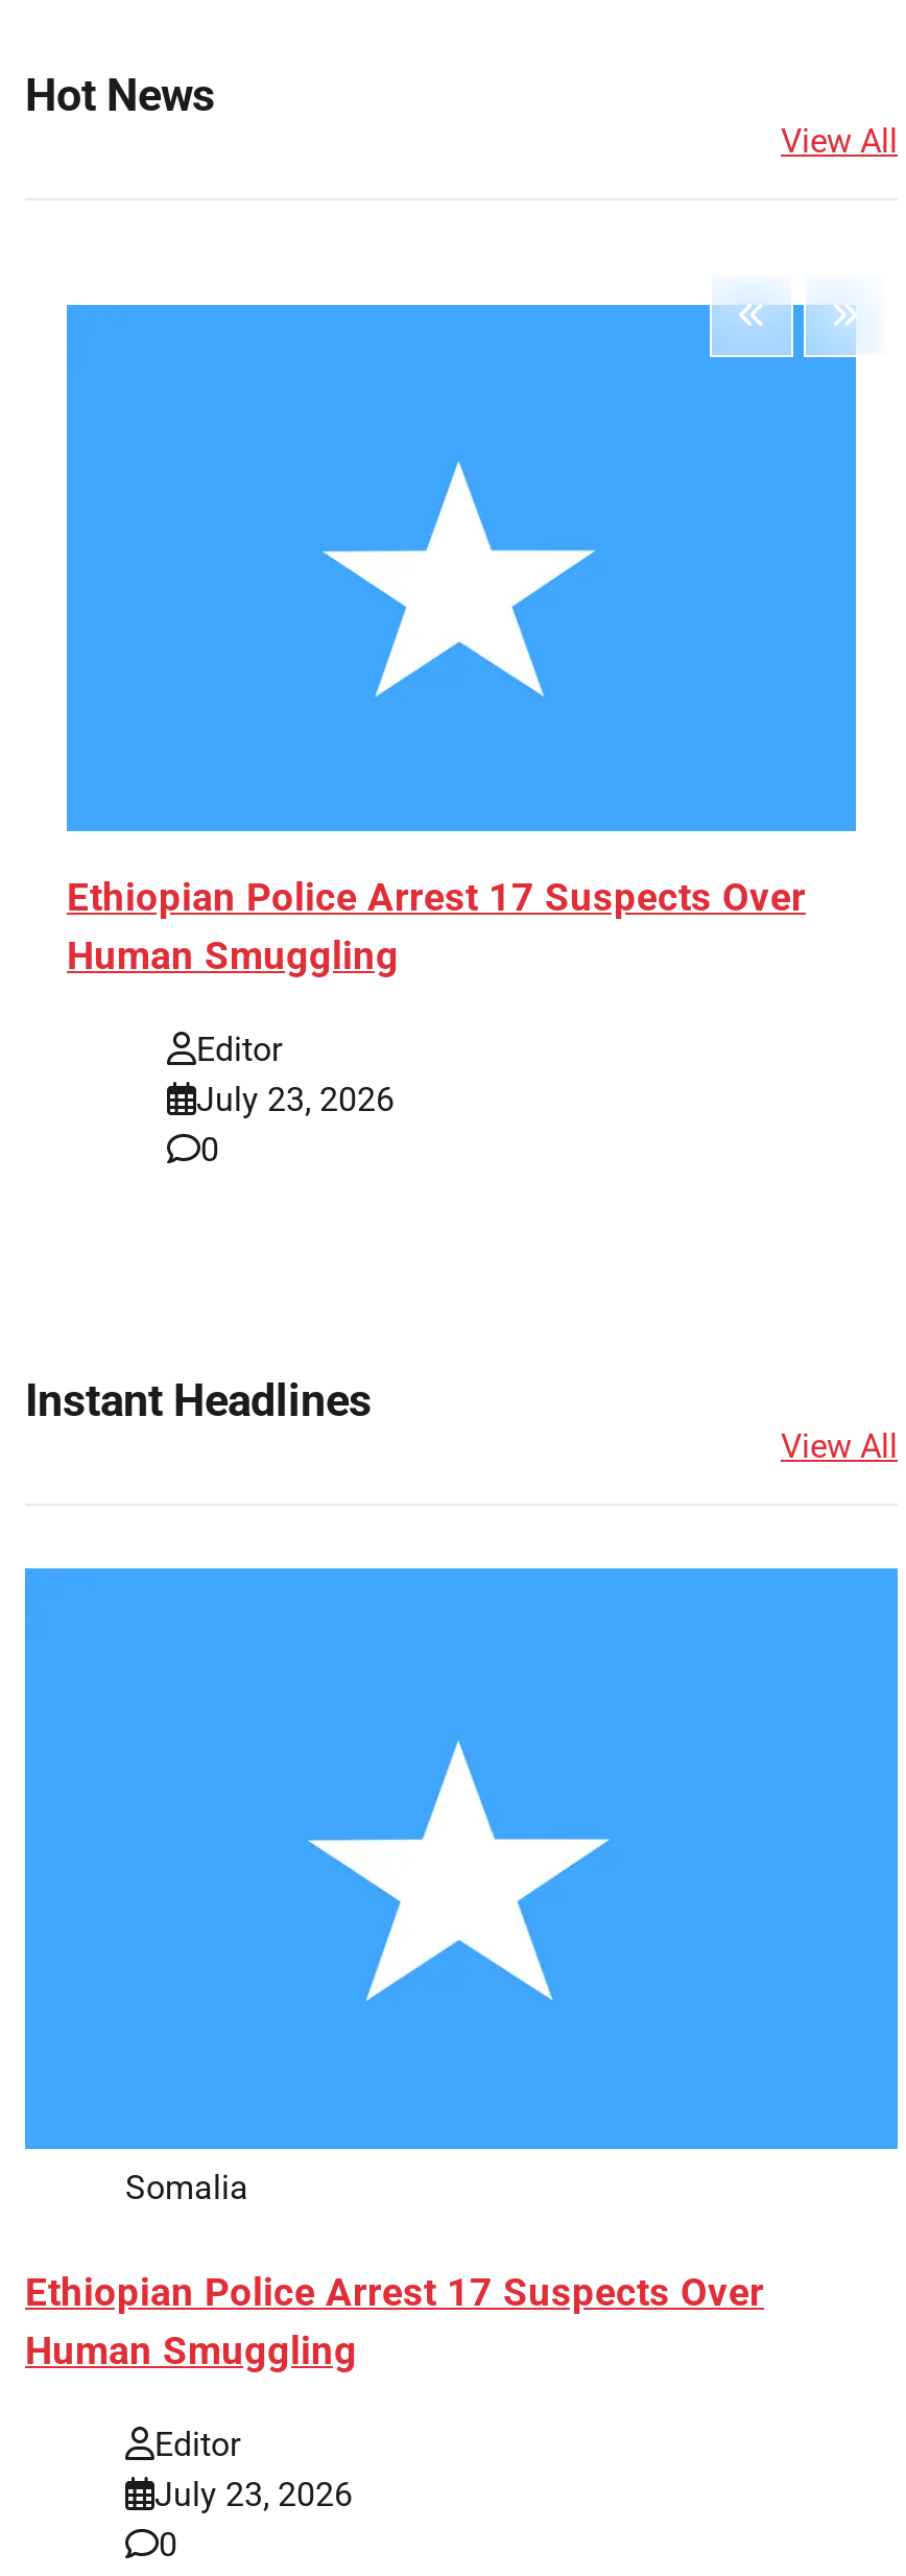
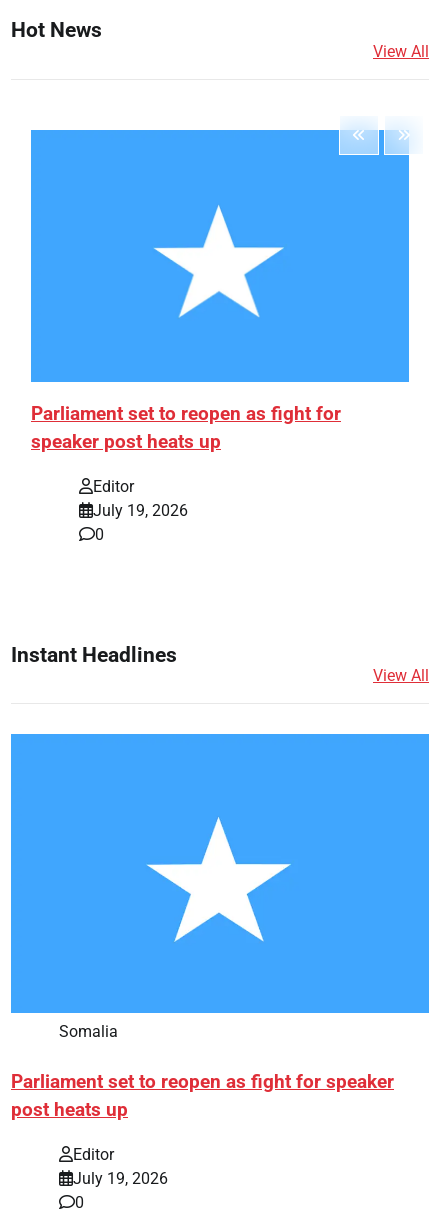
[67,875,806,980] Ethiopian Police Arrest 17 Suspects Over | Human Smuggling -> [31,403,341,453] Parliament set to reopen as fight for | speaker post heats up
[196,1079,395,1119] July 23, 2026 -> [93,501,188,520] July 19, 2026
[25,2270,764,2374] Ethiopian Police Arrest 17 Suspects Over | Human Smuggling -> [11,1071,394,1121] Parliament set to reopen as fight for speaker | post heats up
[154,2474,353,2513] July 23, 2026 -> [73,1169,168,1188] July 19, 2026

